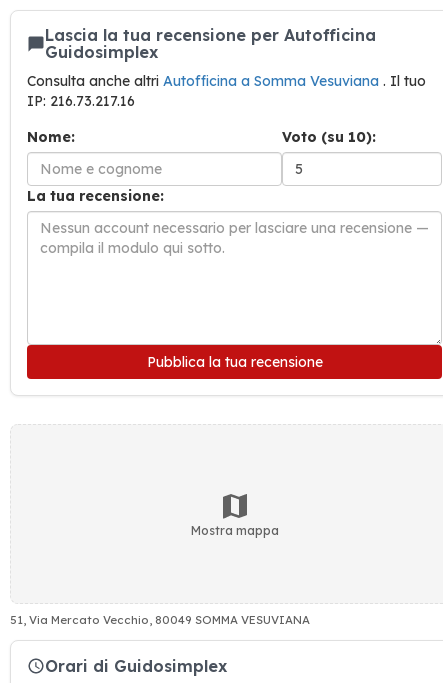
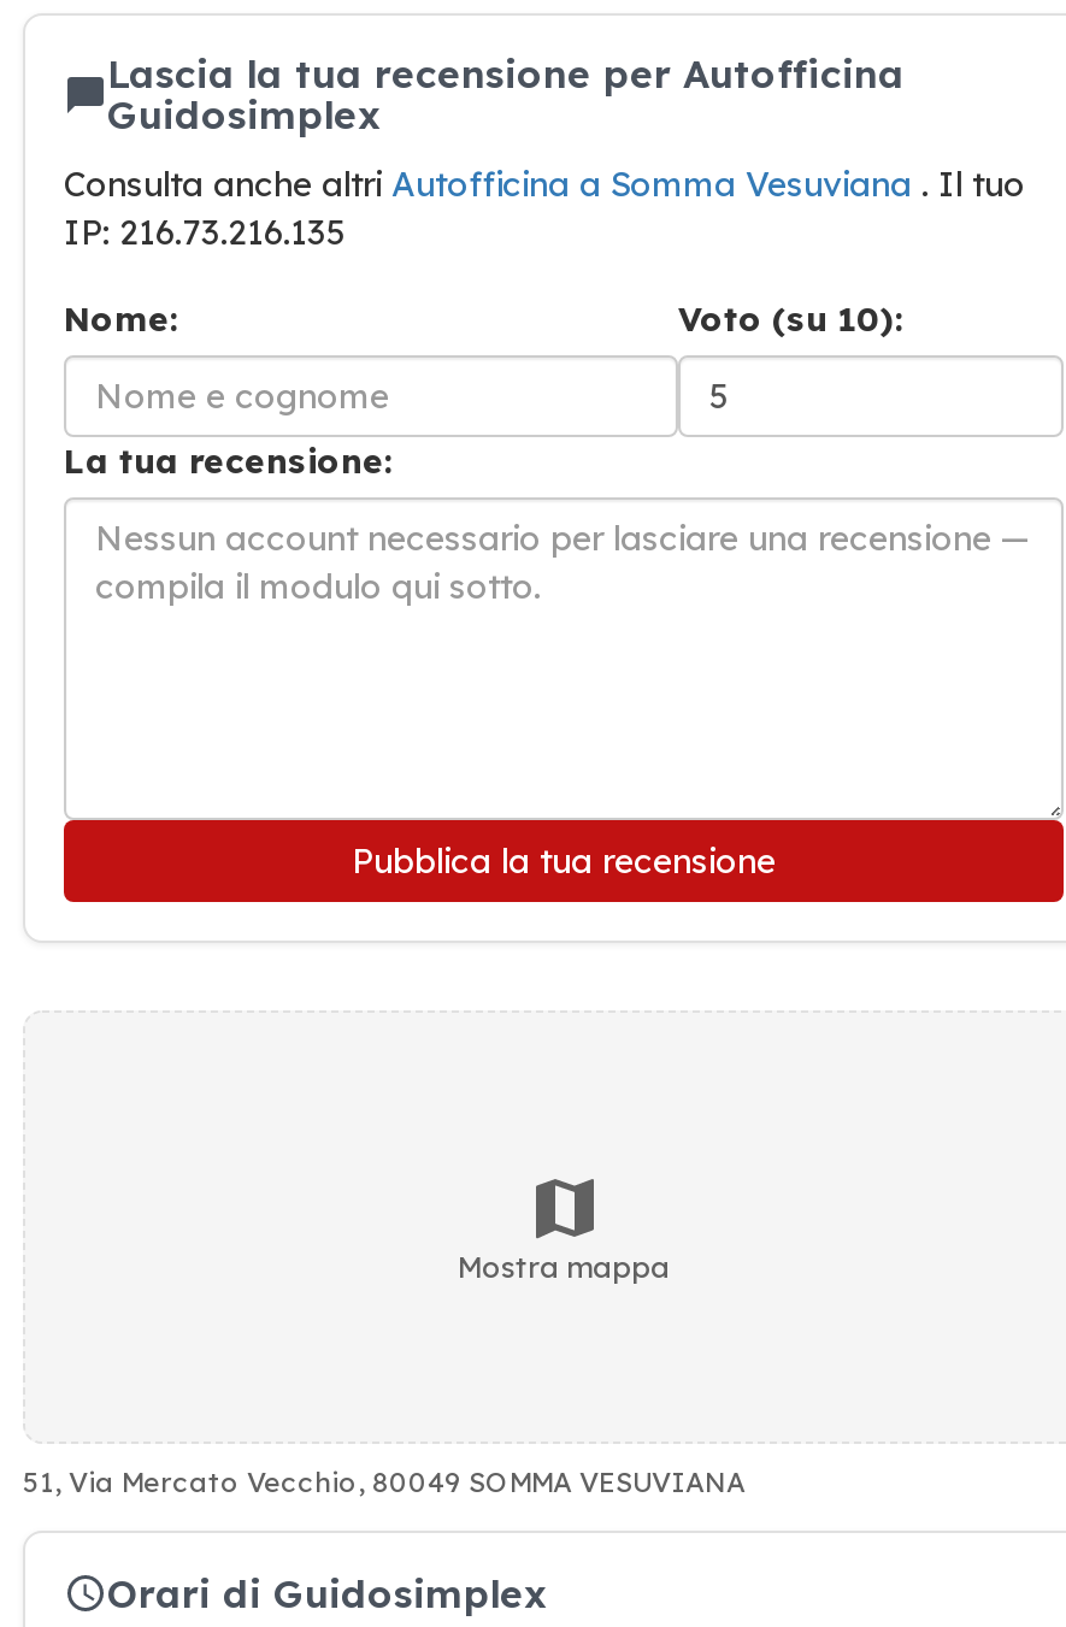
[27,92,135,110] IP: 216.73.217.16 -> [64,211,346,254] IP: 216.73.216.135

